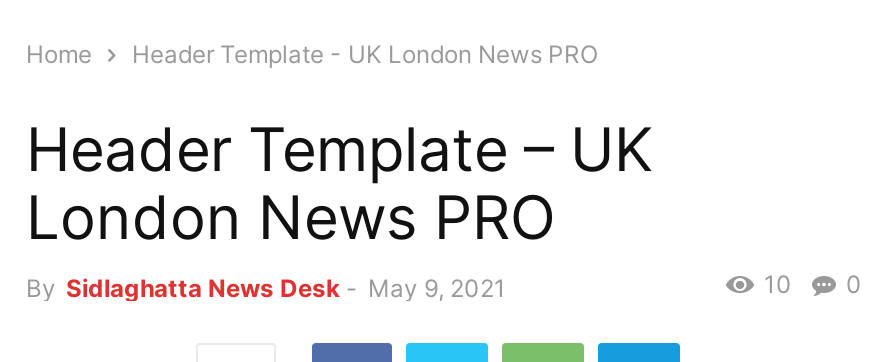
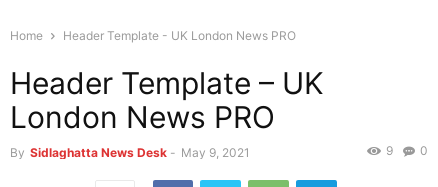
[764,269,862,299] 10 0 -> [386,143,428,158] 9 0

